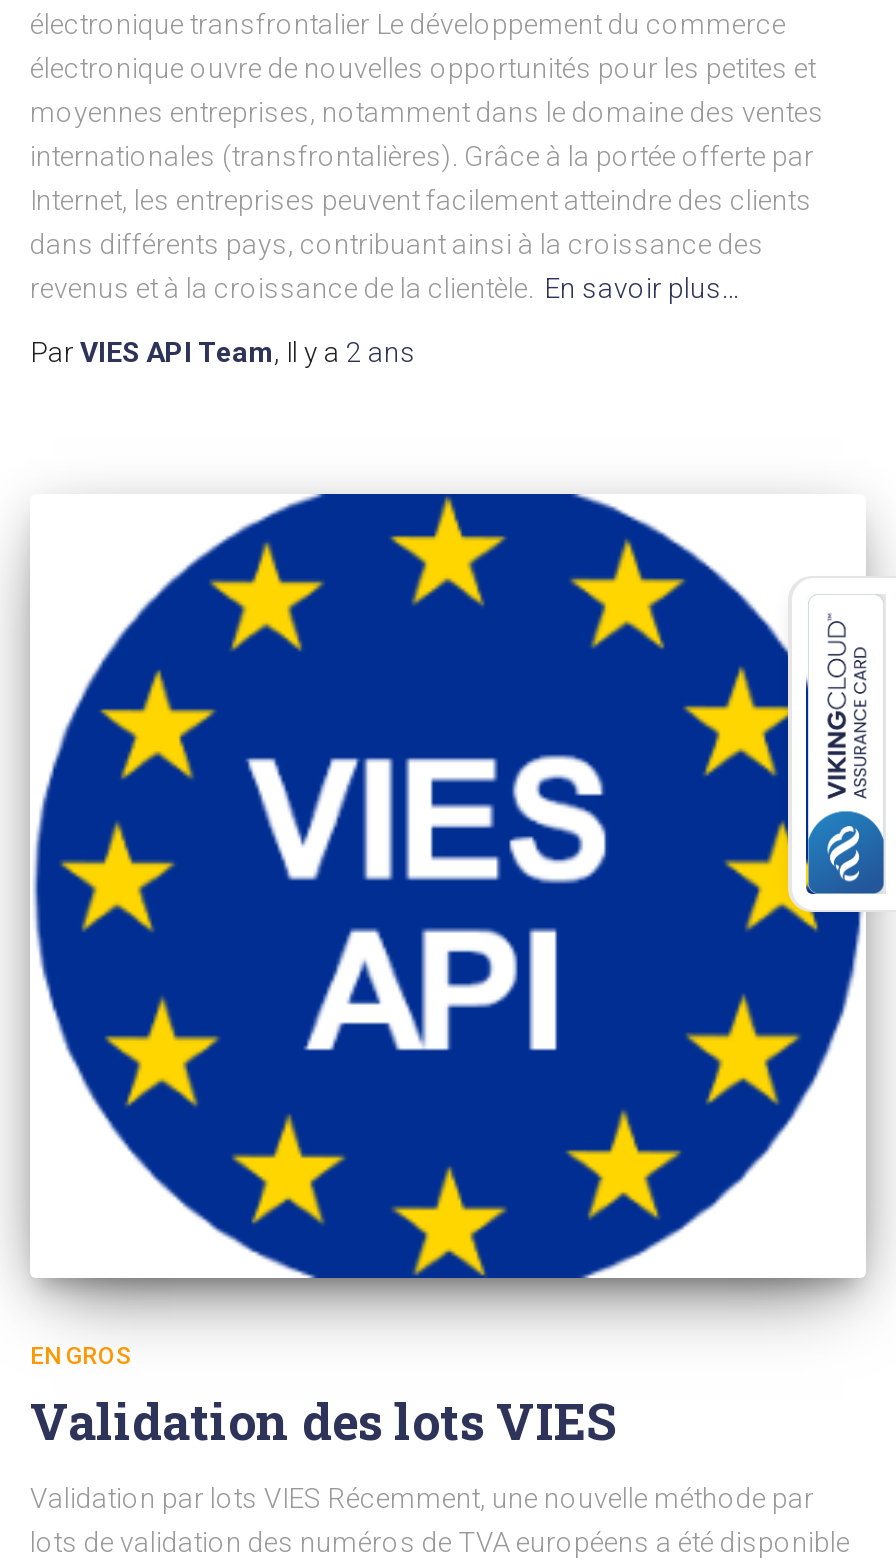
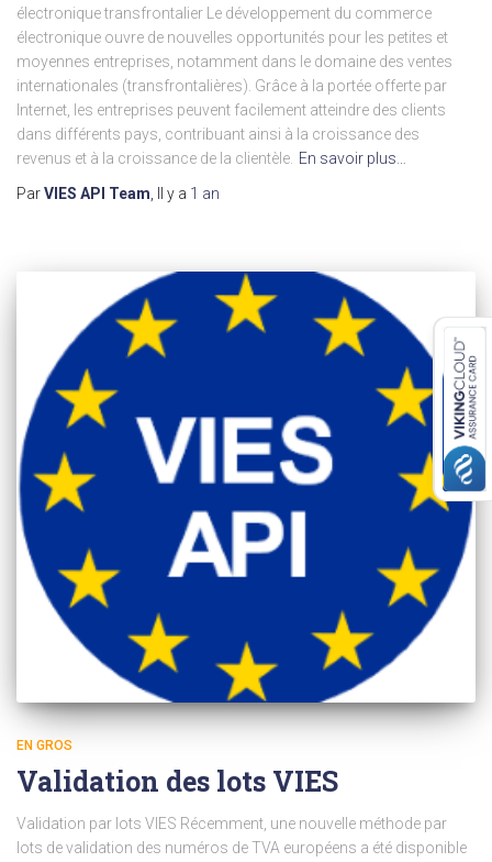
[30,337,416,369] Par VIES API Team, Il y a 2 ans -> [16,185,220,203] Par VIES API Team, Il y a 1 an

